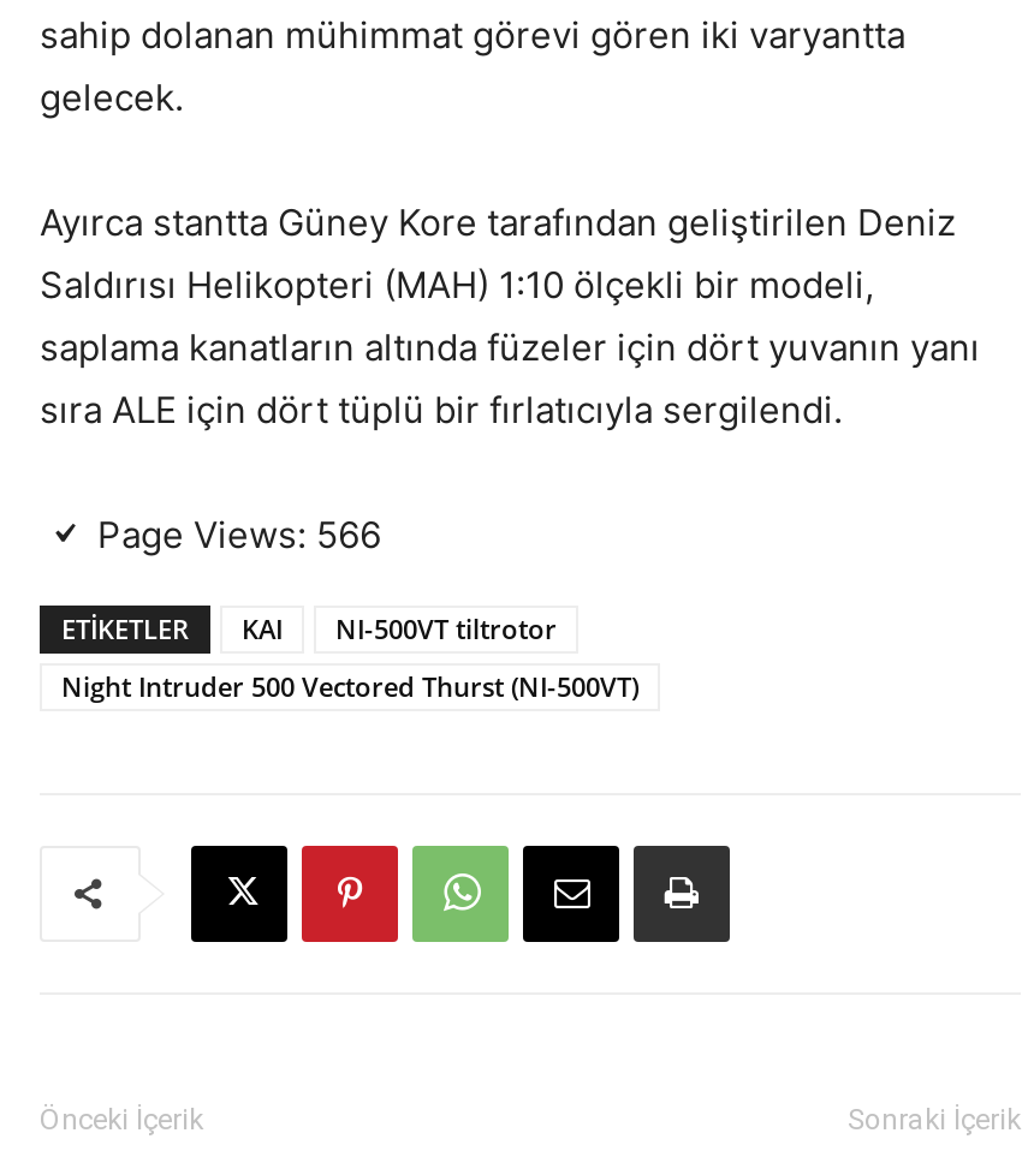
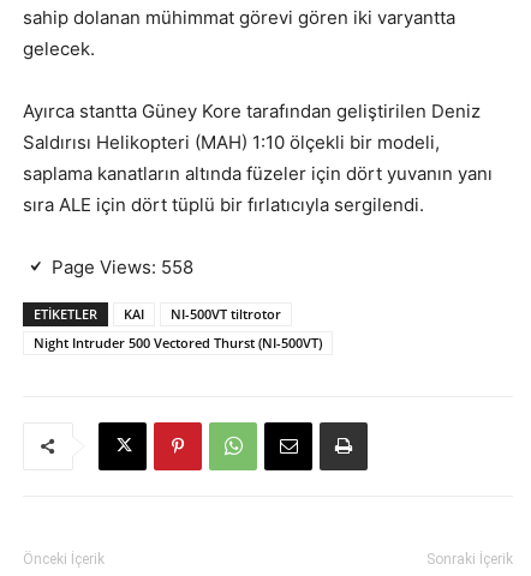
[97,511,381,557] Page Views: 566 -> [52,255,193,278] Page Views: 558

